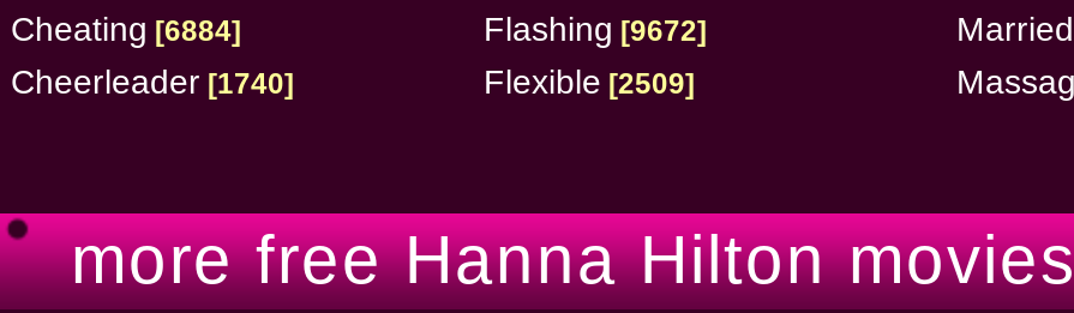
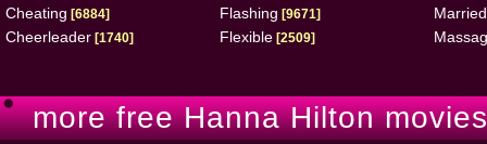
[484,10,707,48] Flashing [9672] -> [220,4,321,22] Flashing [9671]

